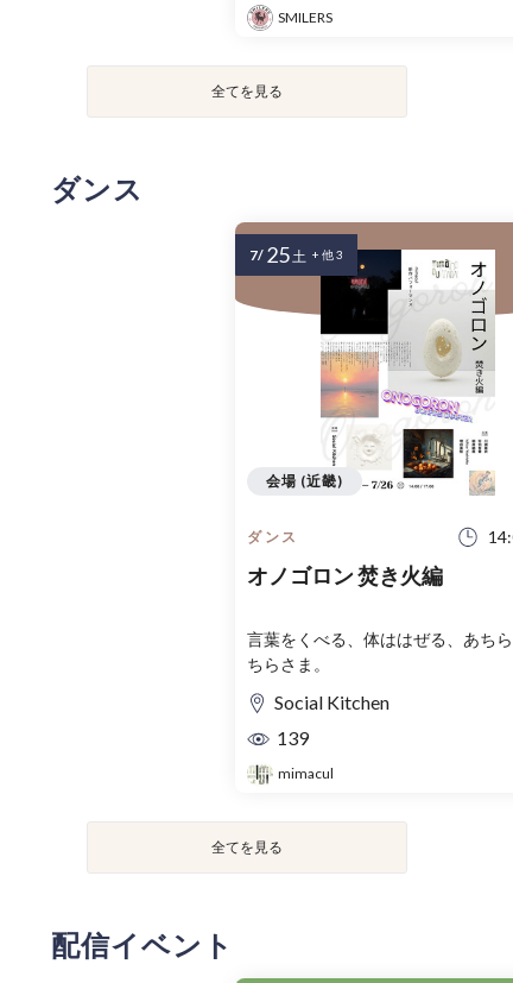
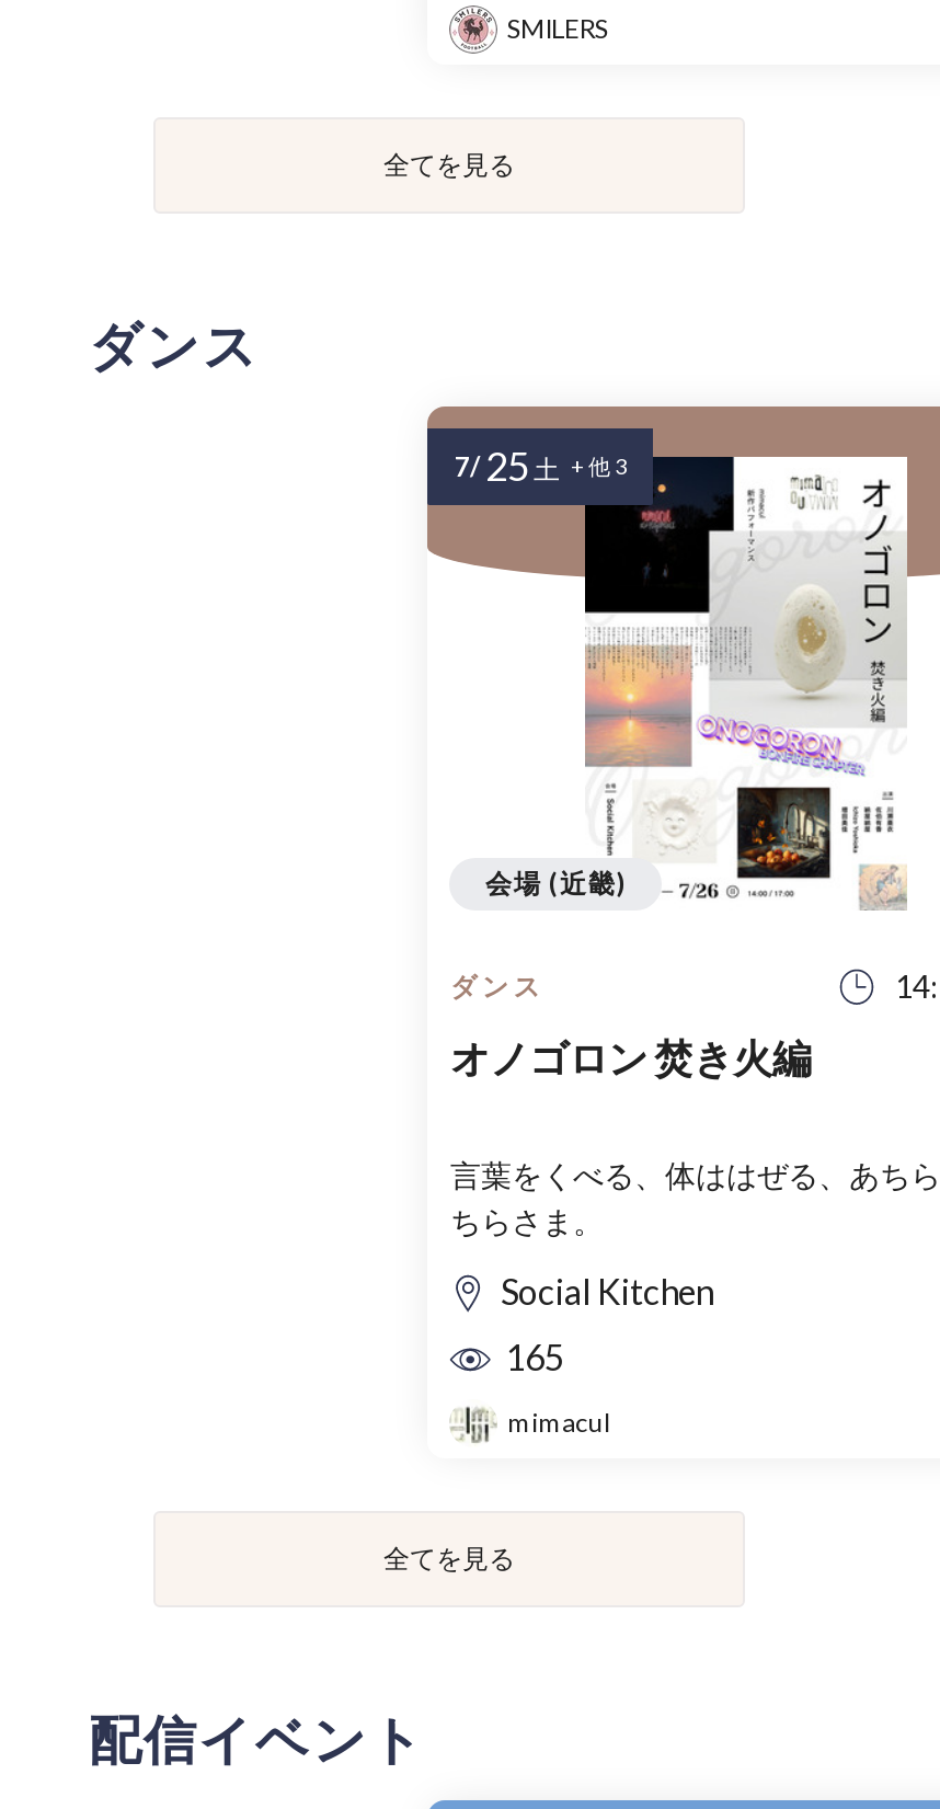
[277,726,309,749] 139 -> [505,1336,564,1378] 165

